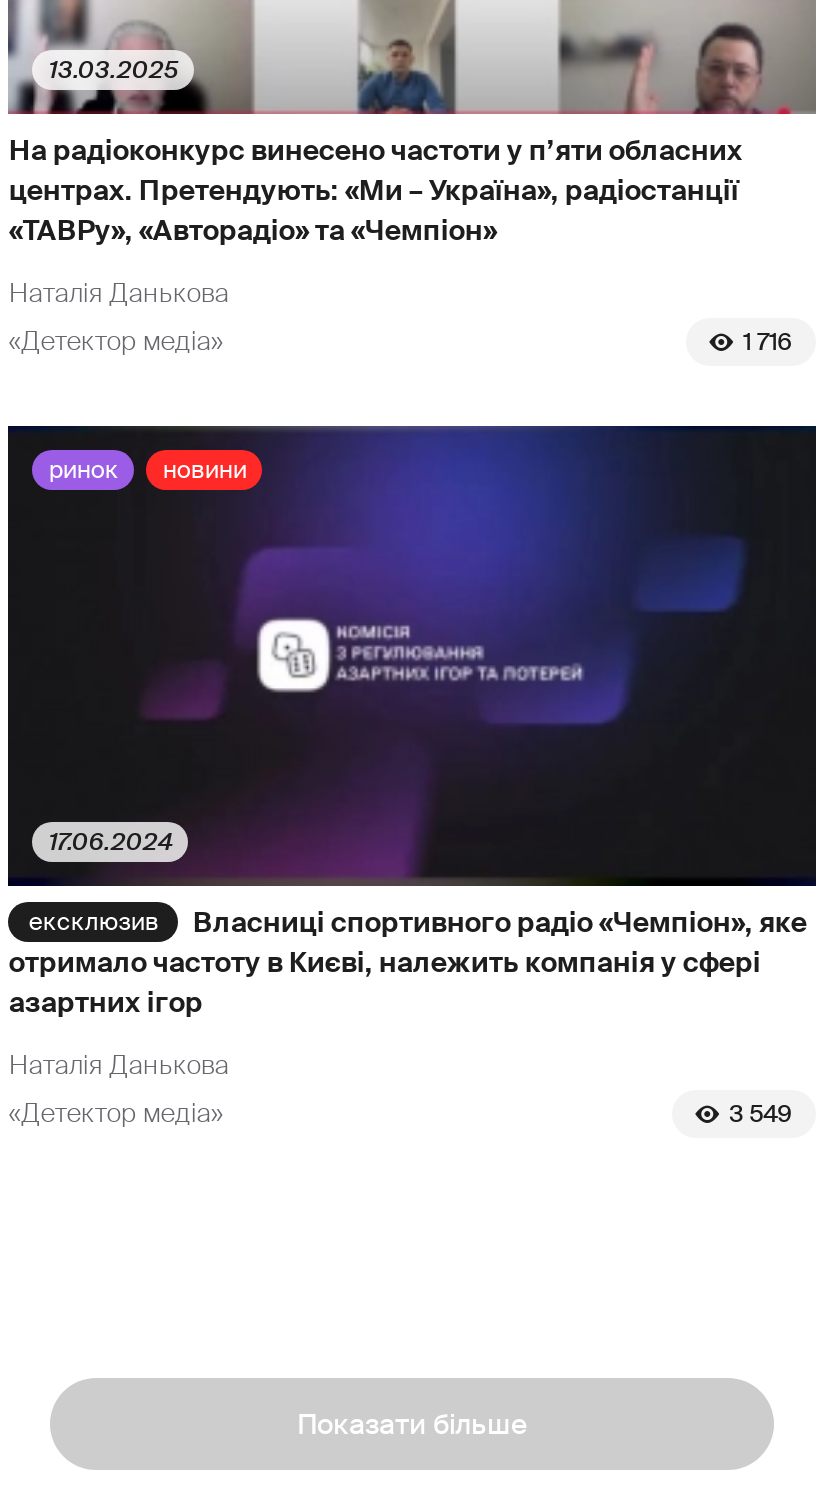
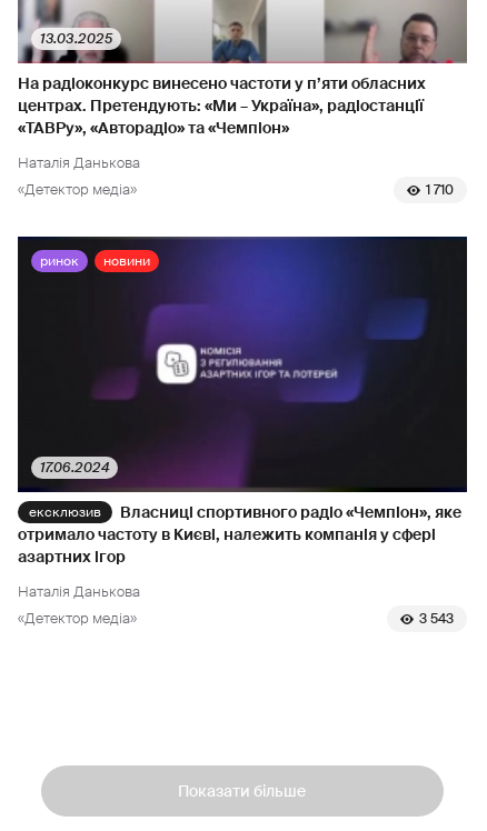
[743,325,791,357] 1 716 -> [425,181,453,199] 1 710
[729,1098,791,1130] 3 549 -> [419,610,453,628] 3 543

